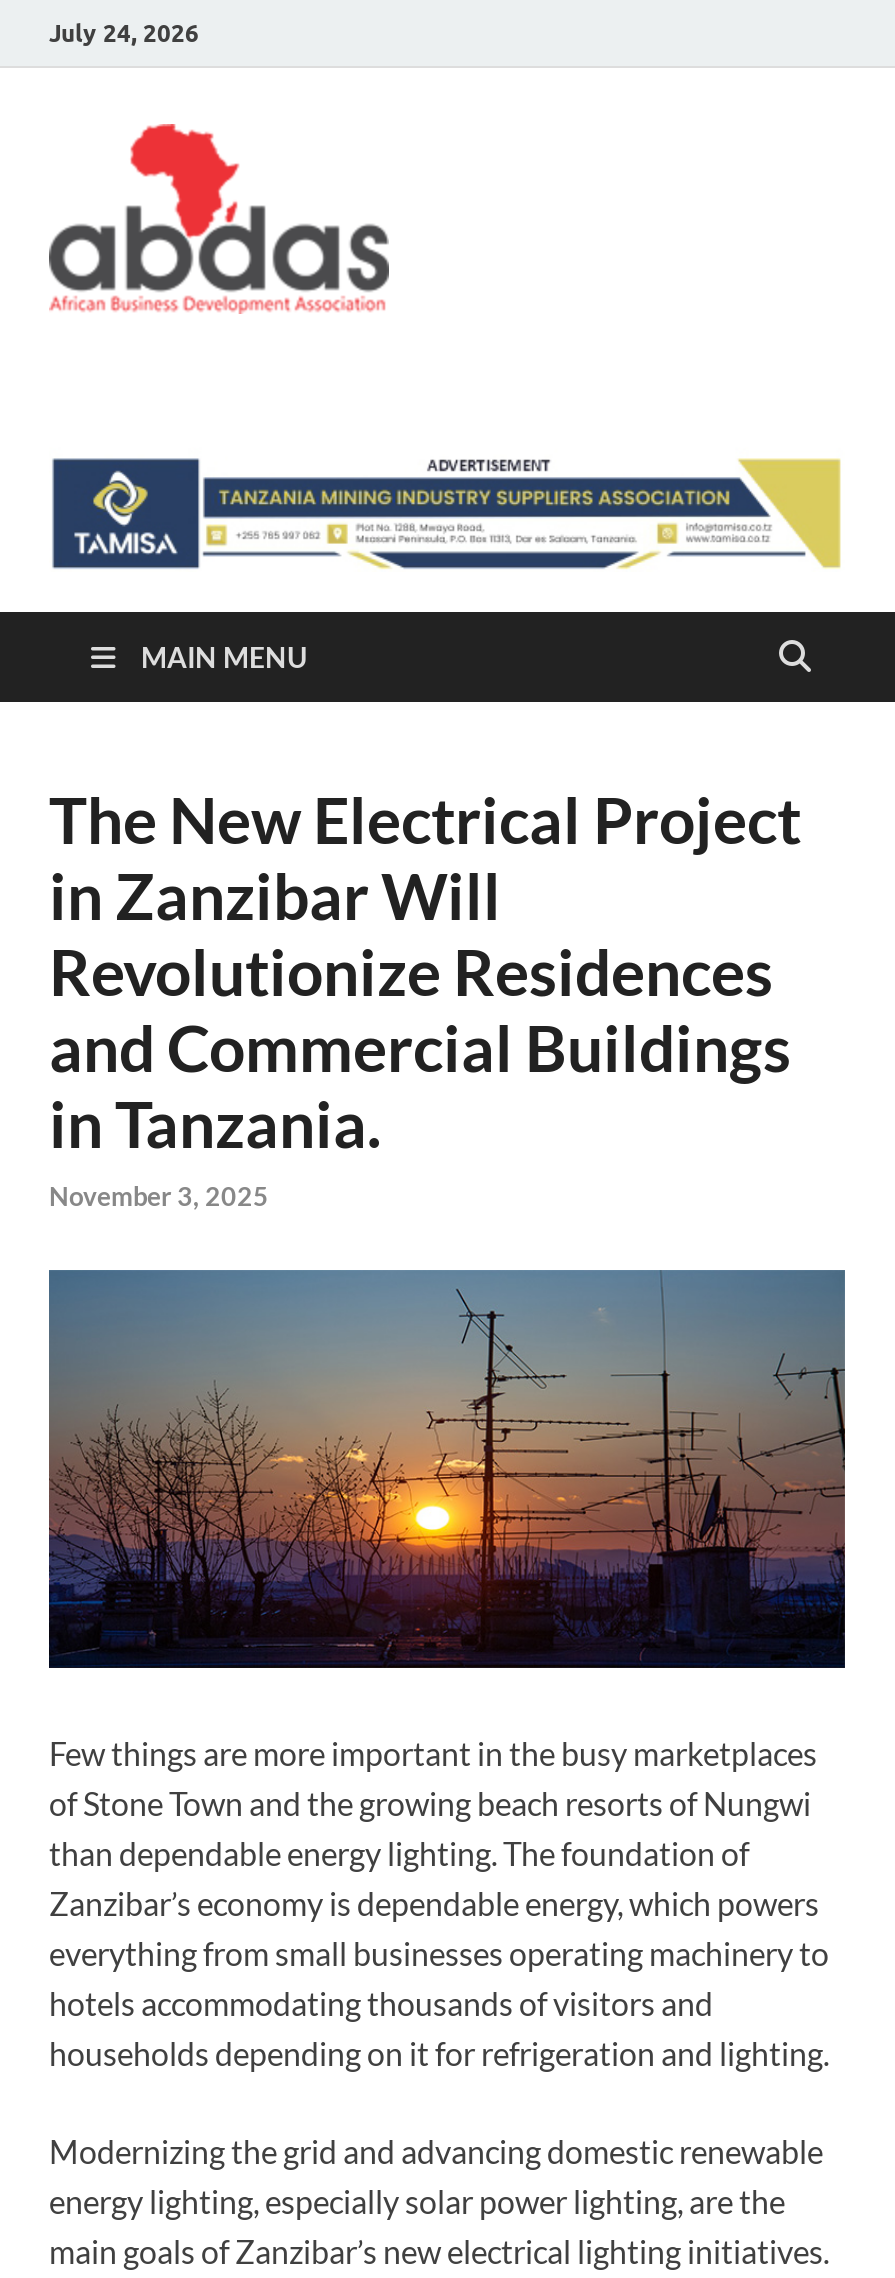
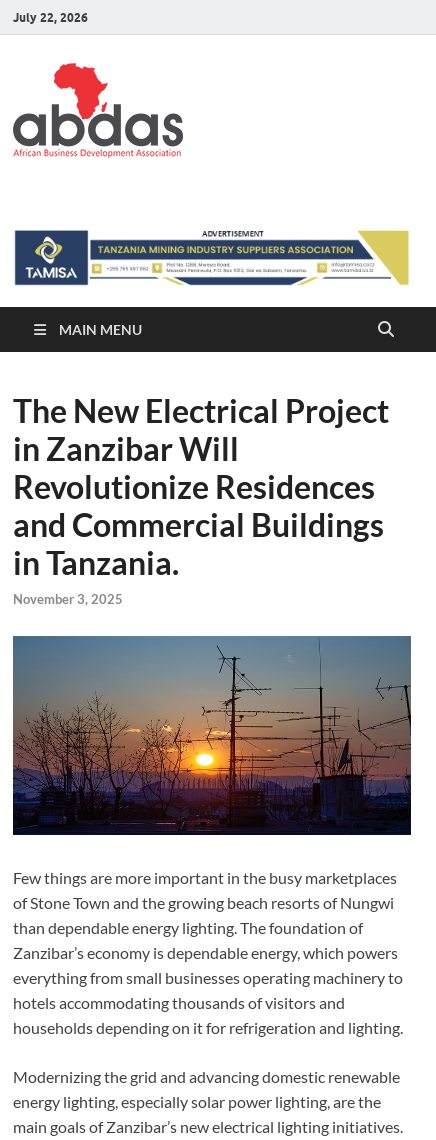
[49,17,199,47] July 24, 2026 -> [13,9,88,24] July 22, 2026

